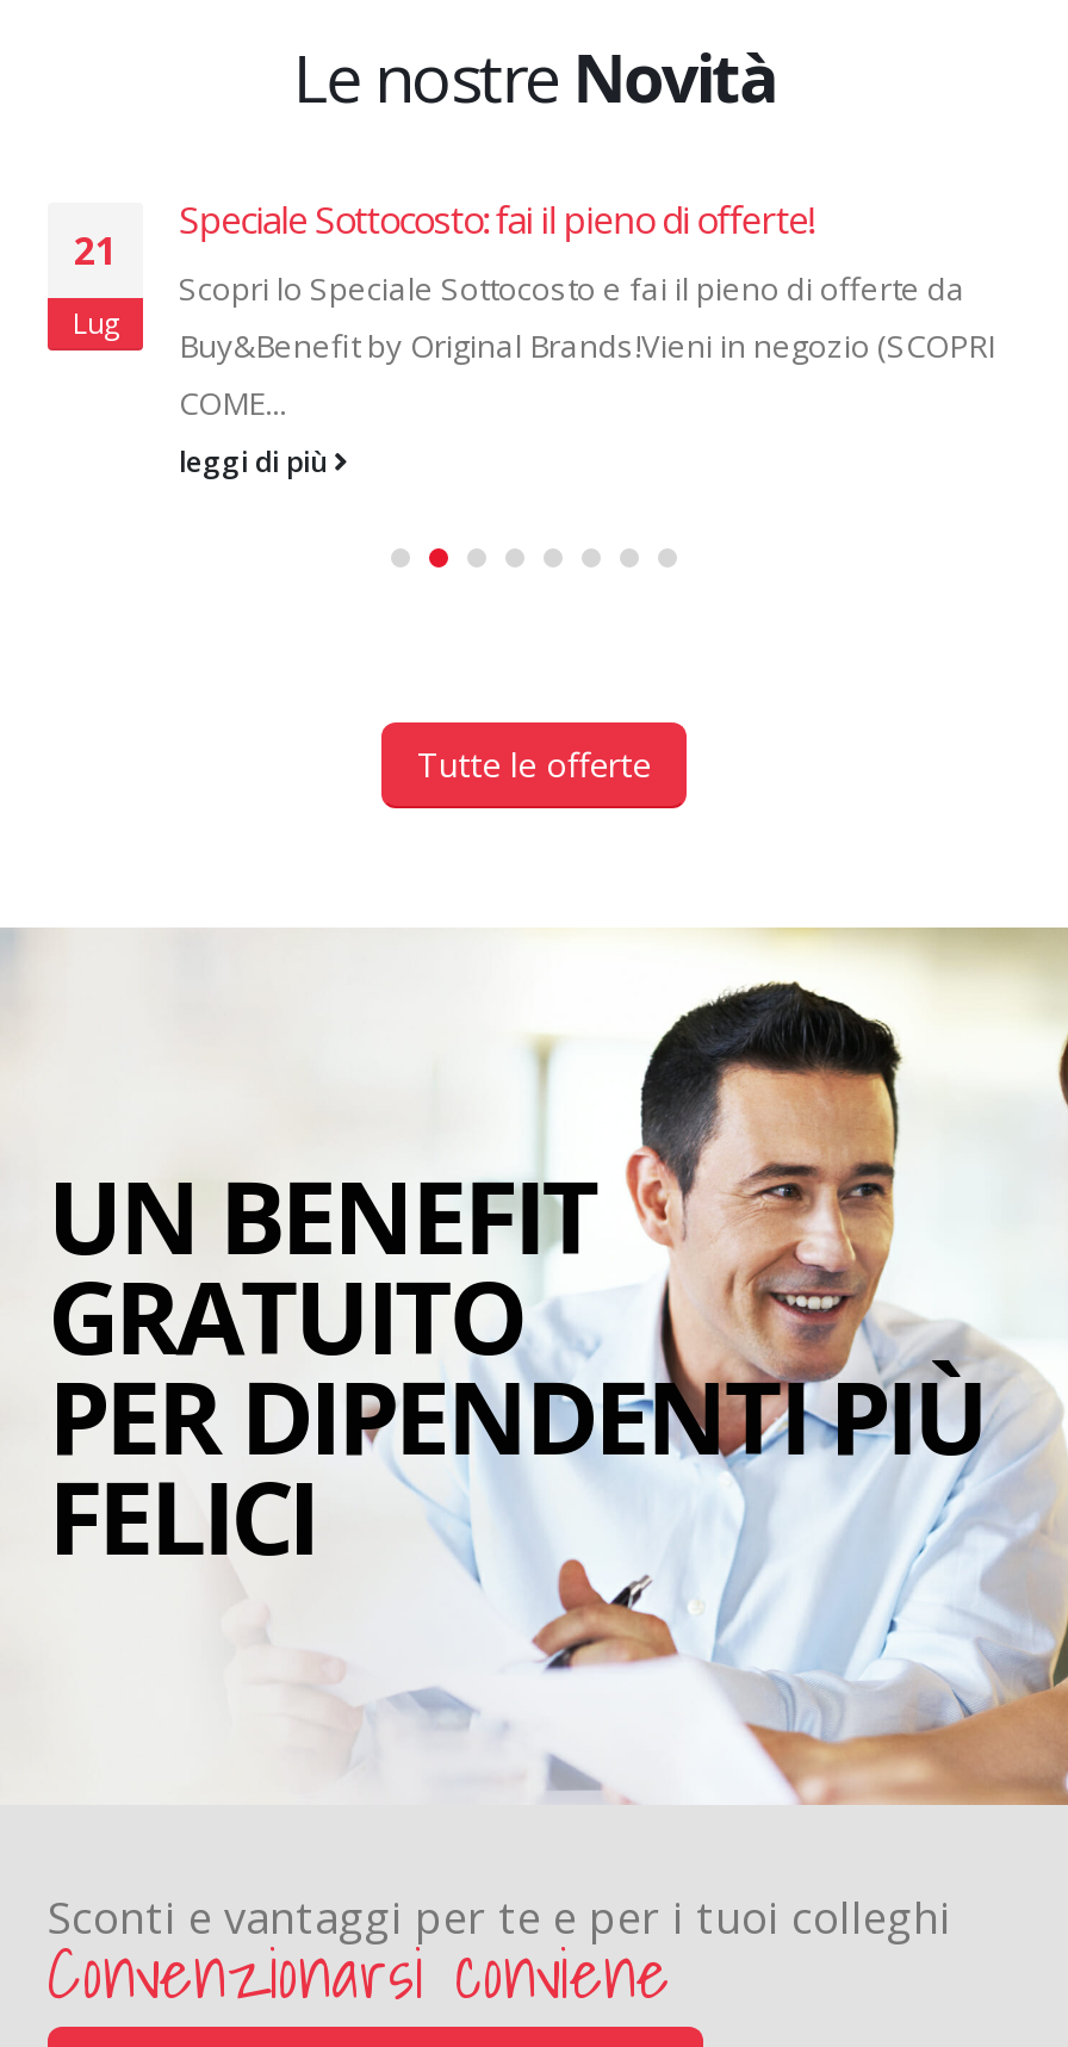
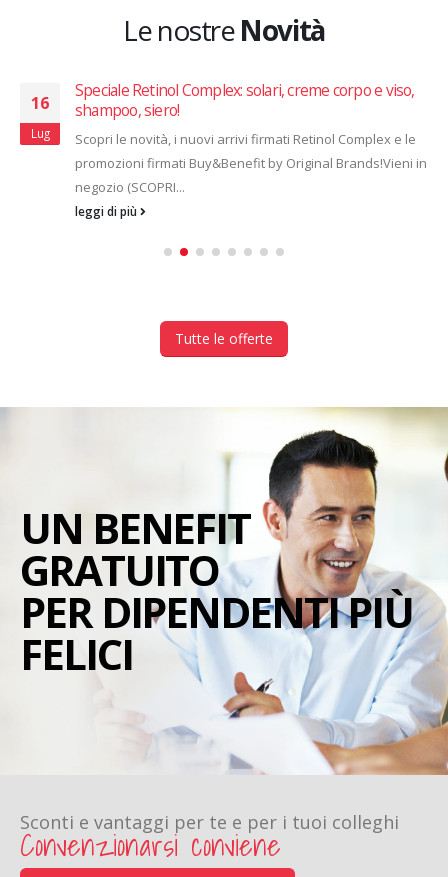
[179,192,994,423] Speciale Sottocosto: fai il pieno di offerte! | Scopri lo Speciale Sottocosto e fai il pieno di offerte da | Buy&Benefit by Original Brands!Vieni in negozio (SCOPRI | COME... -> [75,78,427,195] Speciale Retinol Complex: solari, creme corpo e viso, | shampoo, siero! | Scopri le novità, i nuovi arrivi firmati Retinol Complex e le | promozioni firmati Buy&Benefit by Original Brands!Vieni in | negozio (SCOPRI...
[74,223,117,275] 21 -> [31,91,49,113] 16

